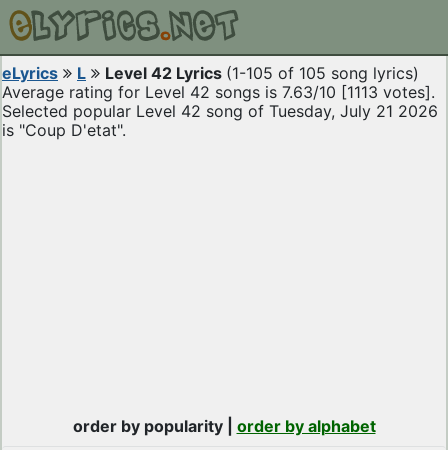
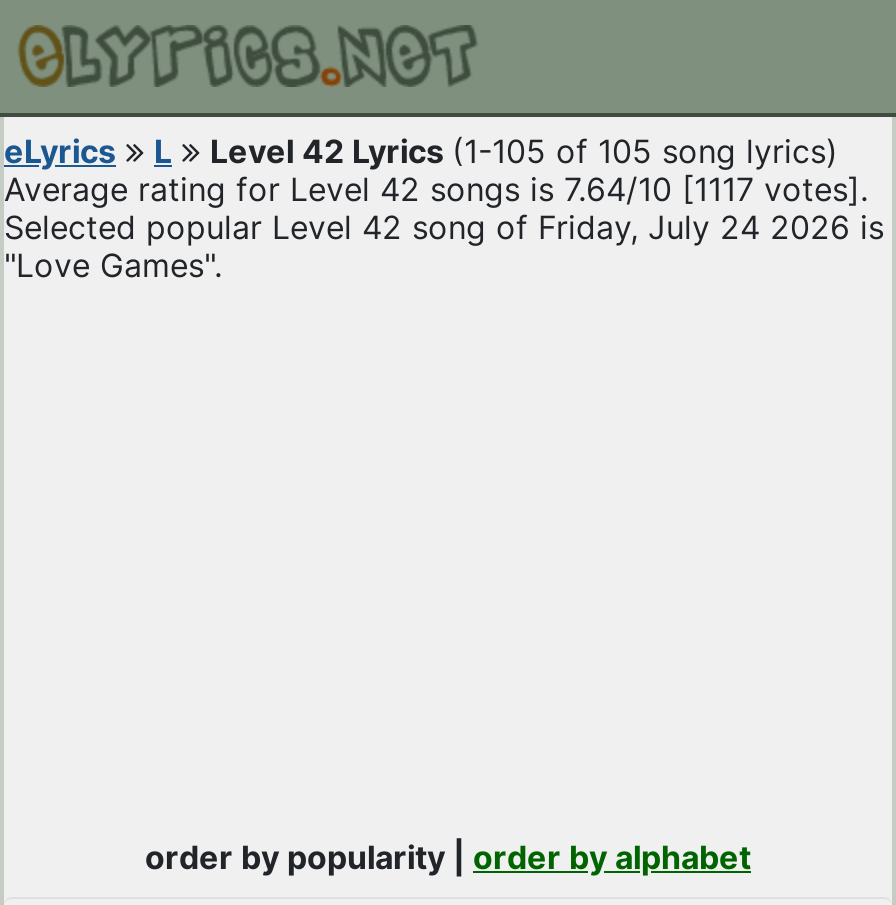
[2,82,438,140] Average rating for Level 42 songs is 7.63/10 [1113 votes]. | Selected popular Level 42 song of Tuesday, July 21 2026 | is "Coup D'etat". -> [4,169,884,285] Average rating for Level 42 songs is 7.64/10 [1117 votes]. | Selected popular Level 42 song of Friday, July 24 2026 is | "Love Games".

